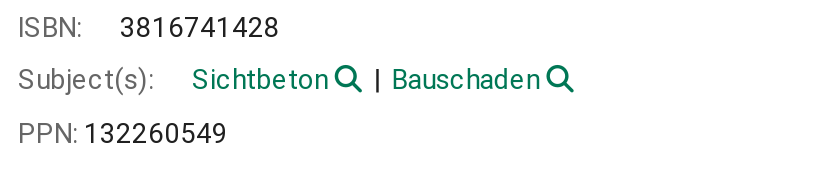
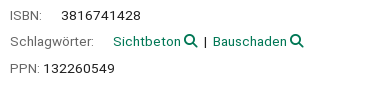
[18,64,160,96] Subject(s): -> [10,33,97,49] Schlagwörter:

